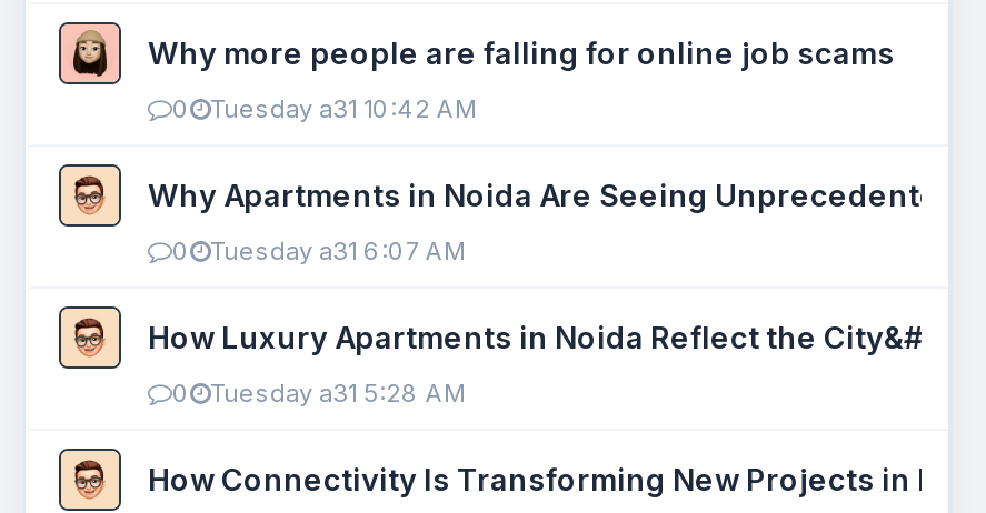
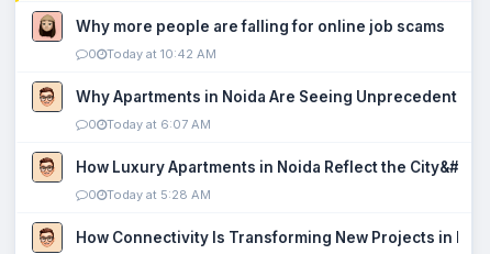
[172,93,477,124] 0 Tuesday a31 10:42 AM -> [88,46,216,62] 0 Today at 10:42 AM
[172,235,466,266] 0 Tuesday a31 6:07 AM -> [88,117,211,132] 0 Today at 6:07 AM
[172,378,466,409] 0 Tuesday a31 5:28 AM -> [88,187,211,202] 0 Today at 5:28 AM

